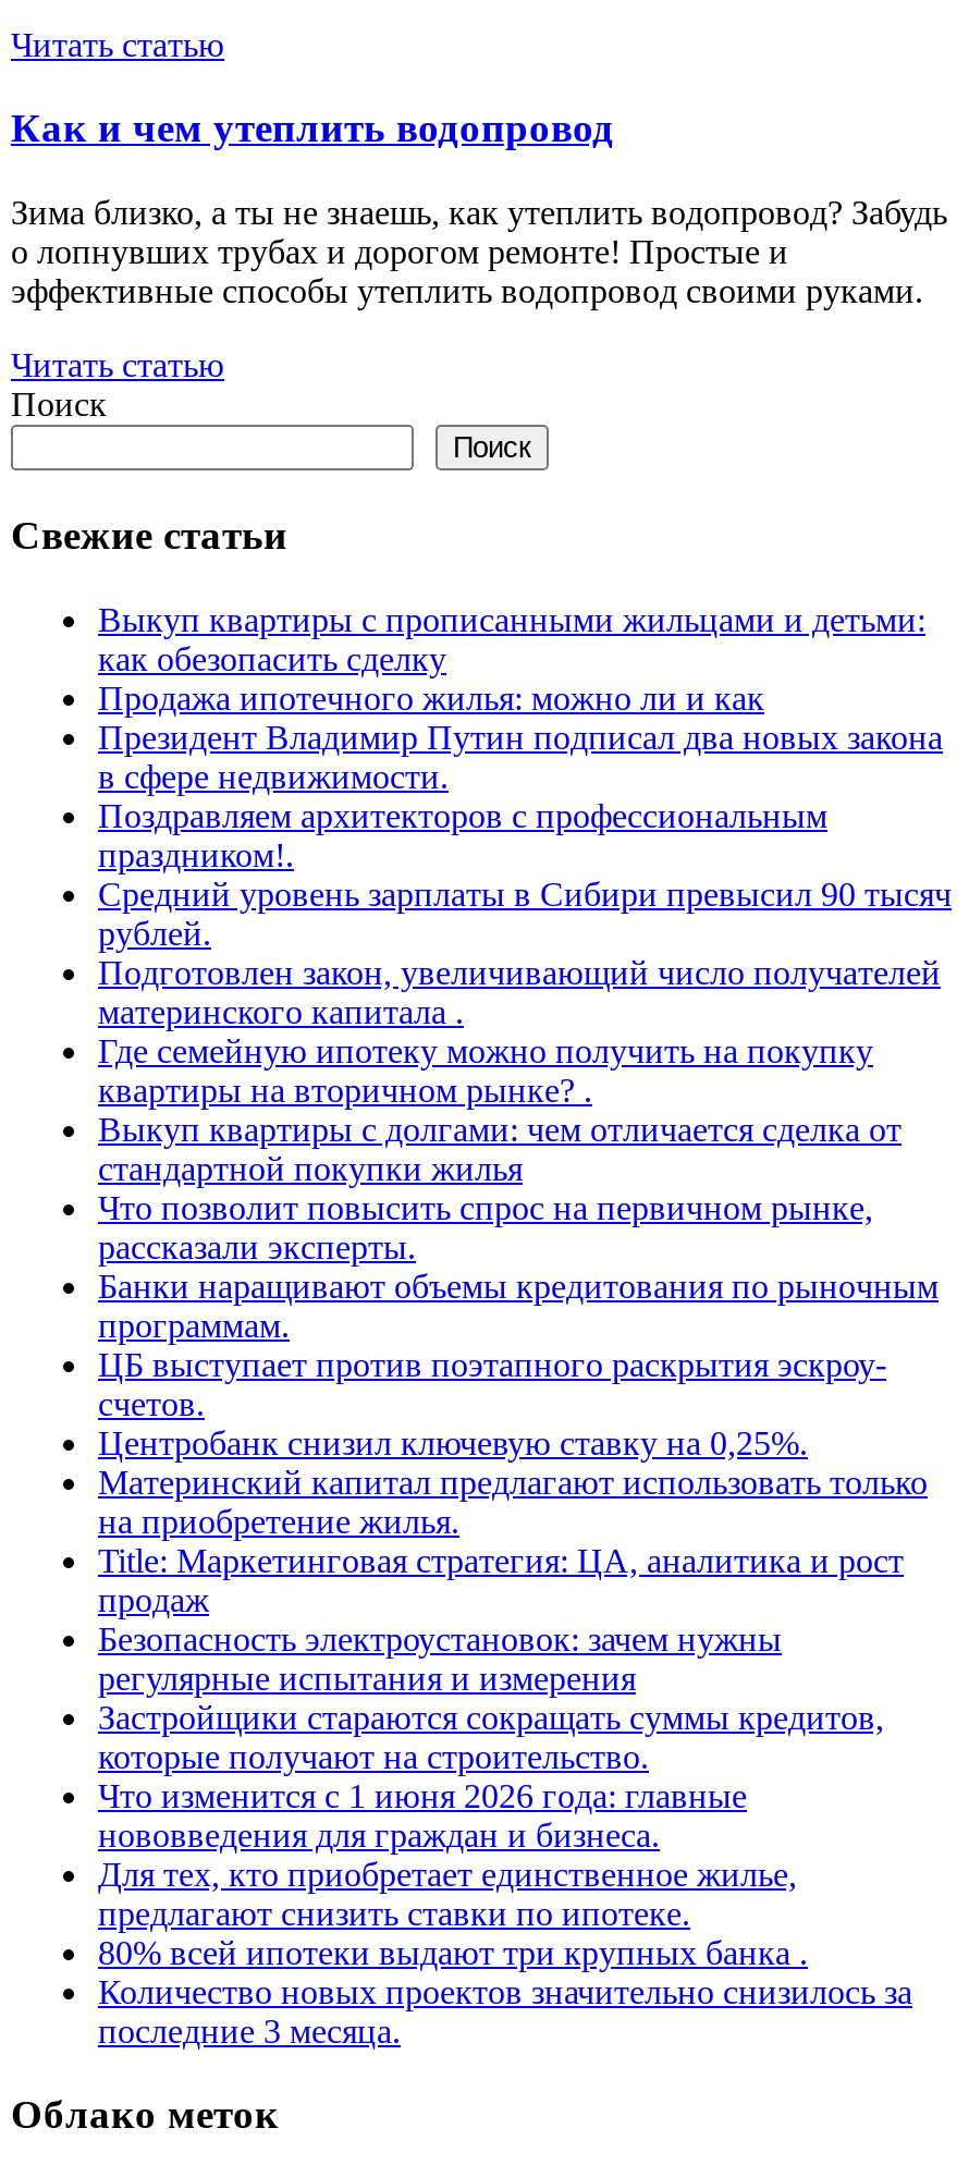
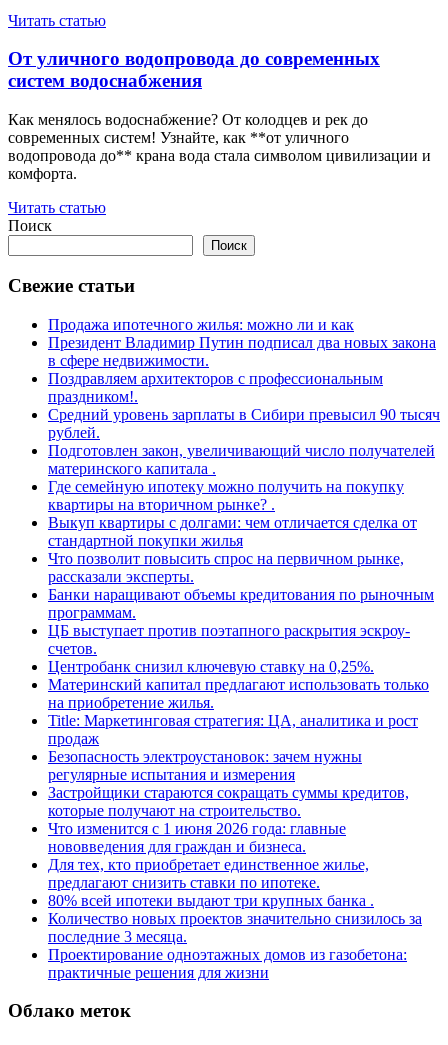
[11,105,614,151] Как и чем утеплить водопровод -> [8,48,380,91] От уличного водопровода до современных | систем водоснабжения
[11,194,947,310] Зима близко, а ты не знаешь, как утеплить водопровод? Забудь | о лопнувших трубах и дорогом ремонте! Простые и | эффективные способы утеплить водопровод своими руками. -> [8,111,431,182] Как менялось водоснабжение? От колодцев и рек до | современных систем! Узнайте, как **от уличного | водопровода до** крана вода стала символом цивилизации и | комфорта.
[98,600,925,677] Выкуп квартиры с прописанными жильцами и детьми: | как обезопасить сделку -> none
none -> [48,946,407,981] Проектирование одноэтажных домов из газобетона: | практичные решения для жизни

